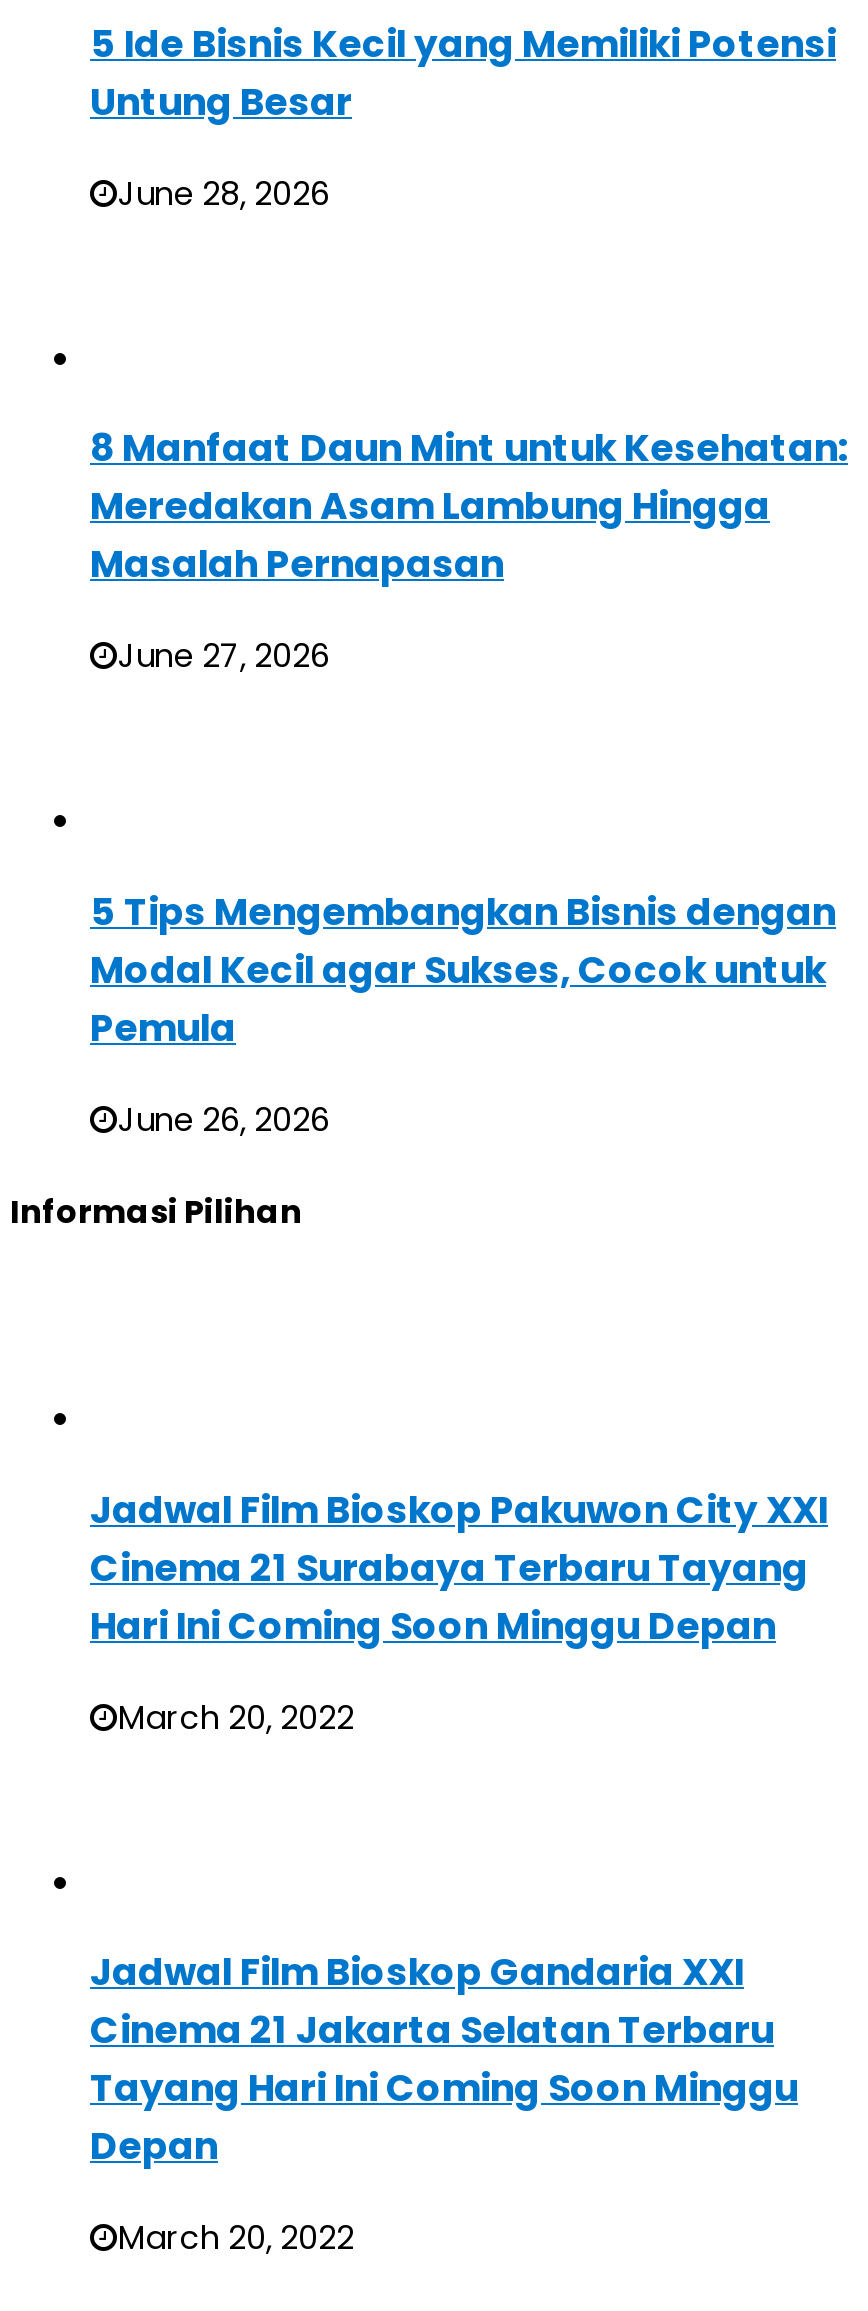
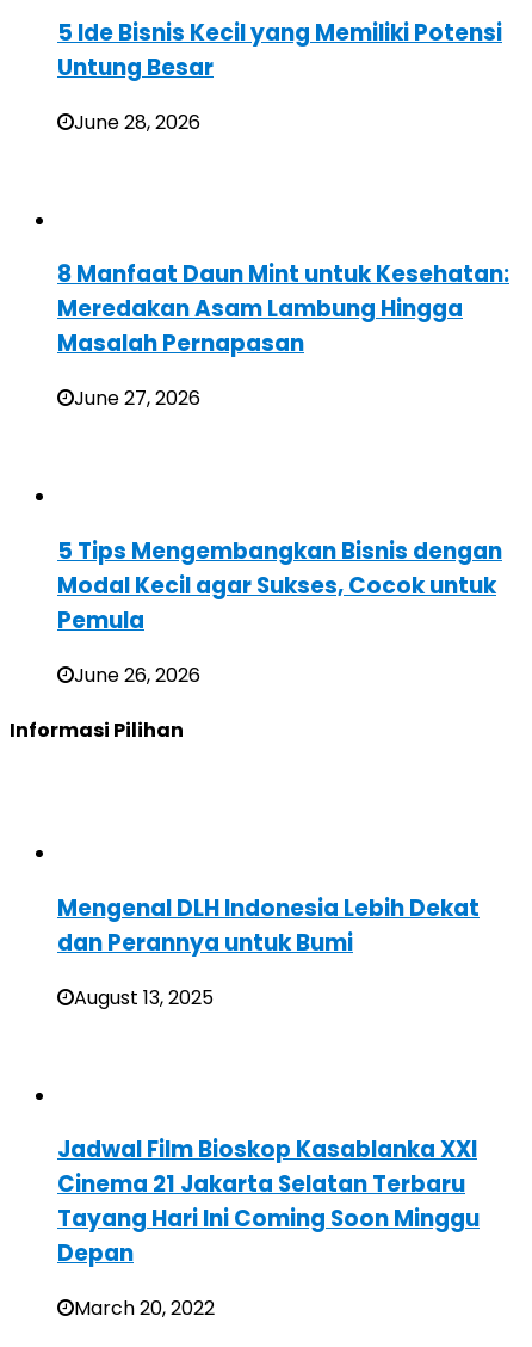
[90,1483,828,1653] Jadwal Film Bioskop Pakuwon City XXI | Cinema 21 Surabaya Terbaru Tayang | Hari Ini Coming Soon Minggu Depan -> [57,892,480,959] Mengenal DLH Indonesia Lebih Dekat | dan Perannya untuk Bumi
[118,1694,354,1740] March 20, 2022 -> [74,984,214,1011] August 13, 2025
[90,1946,744,2000] Jadwal Film Bioskop Gandaria XXI -> [57,1134,477,1166] Jadwal Film Bioskop Kasablanka XXI

